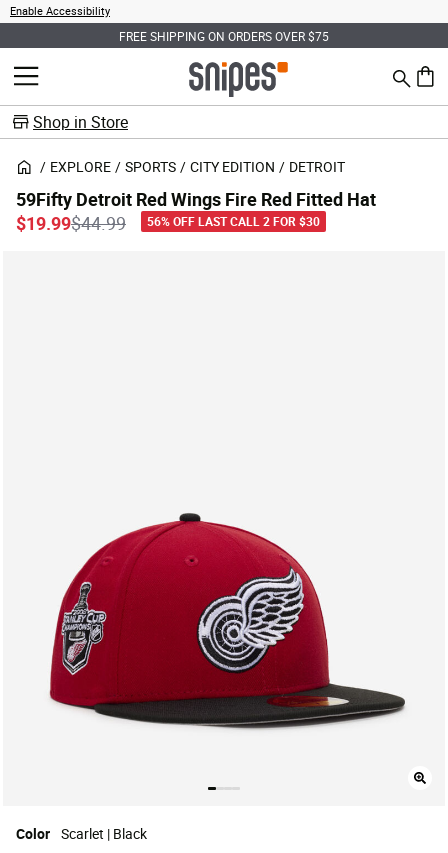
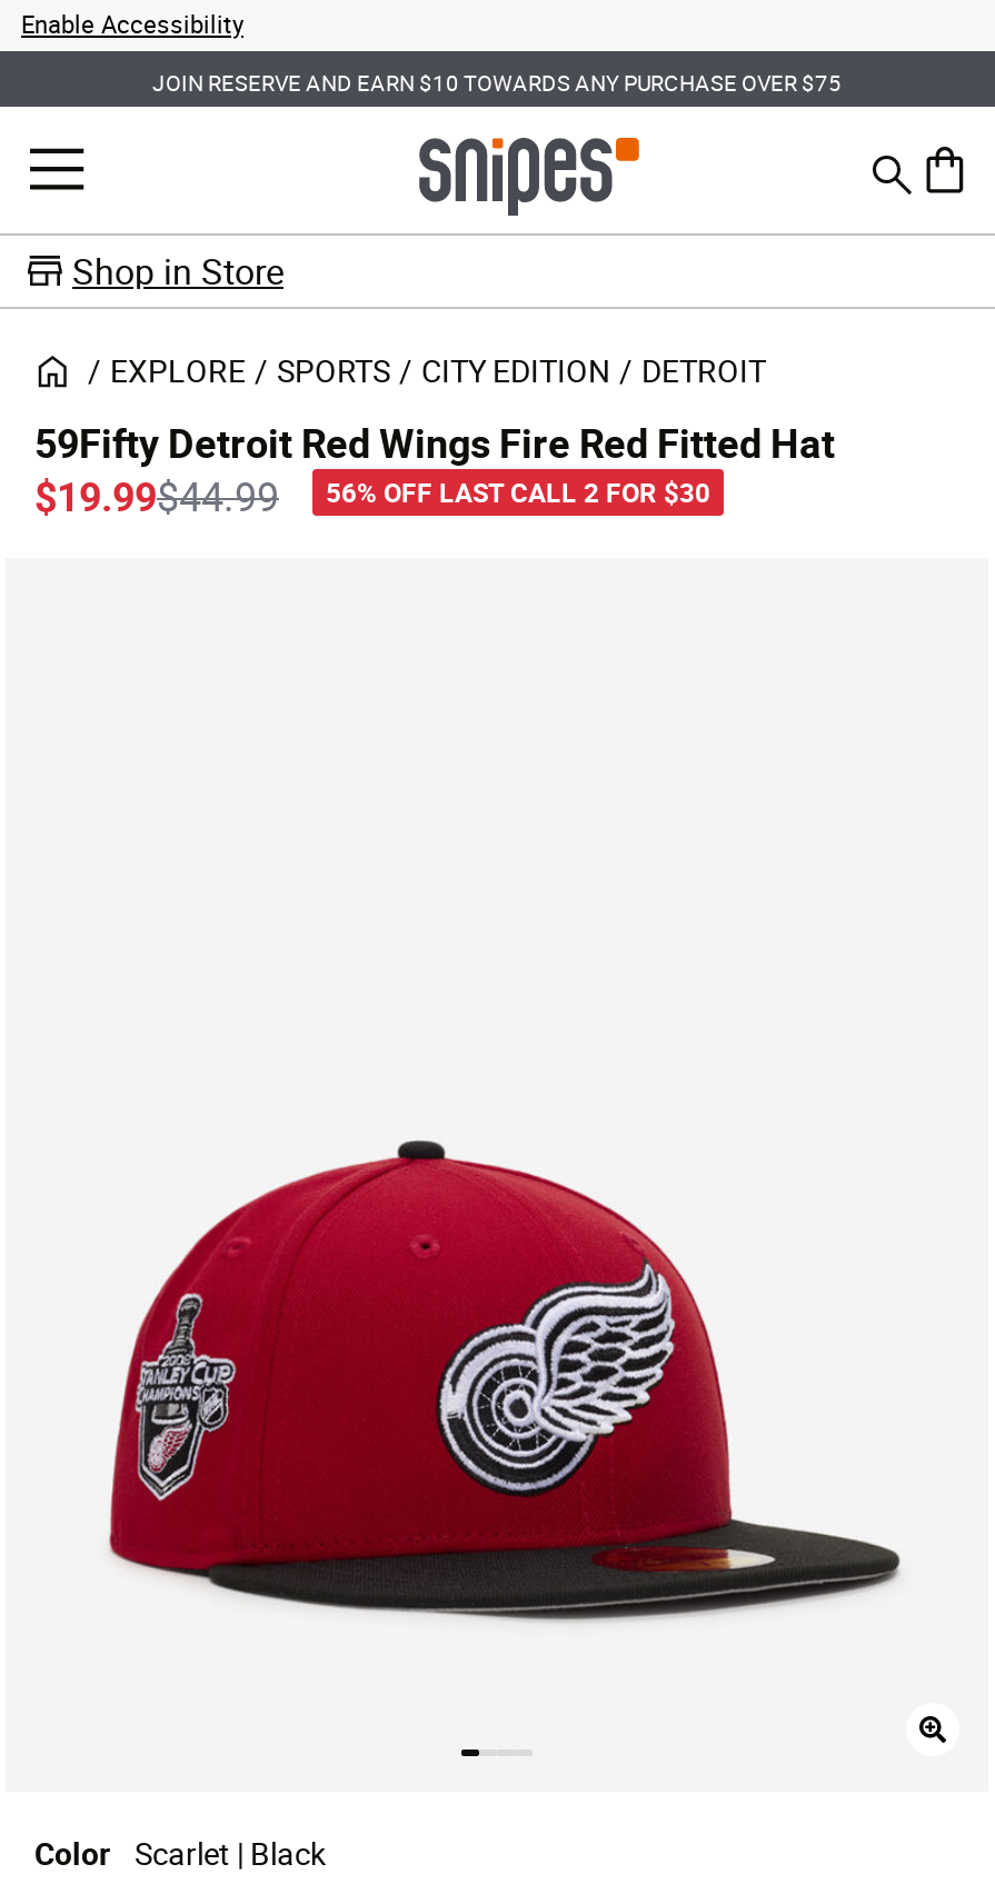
[119,27,329,43] FREE SHIPPING ON ORDERS OVER $75 -> [152,66,842,97] JOIN RESERVE AND EARN $10 TOWARDS ANY PURCHASE OVER $75

